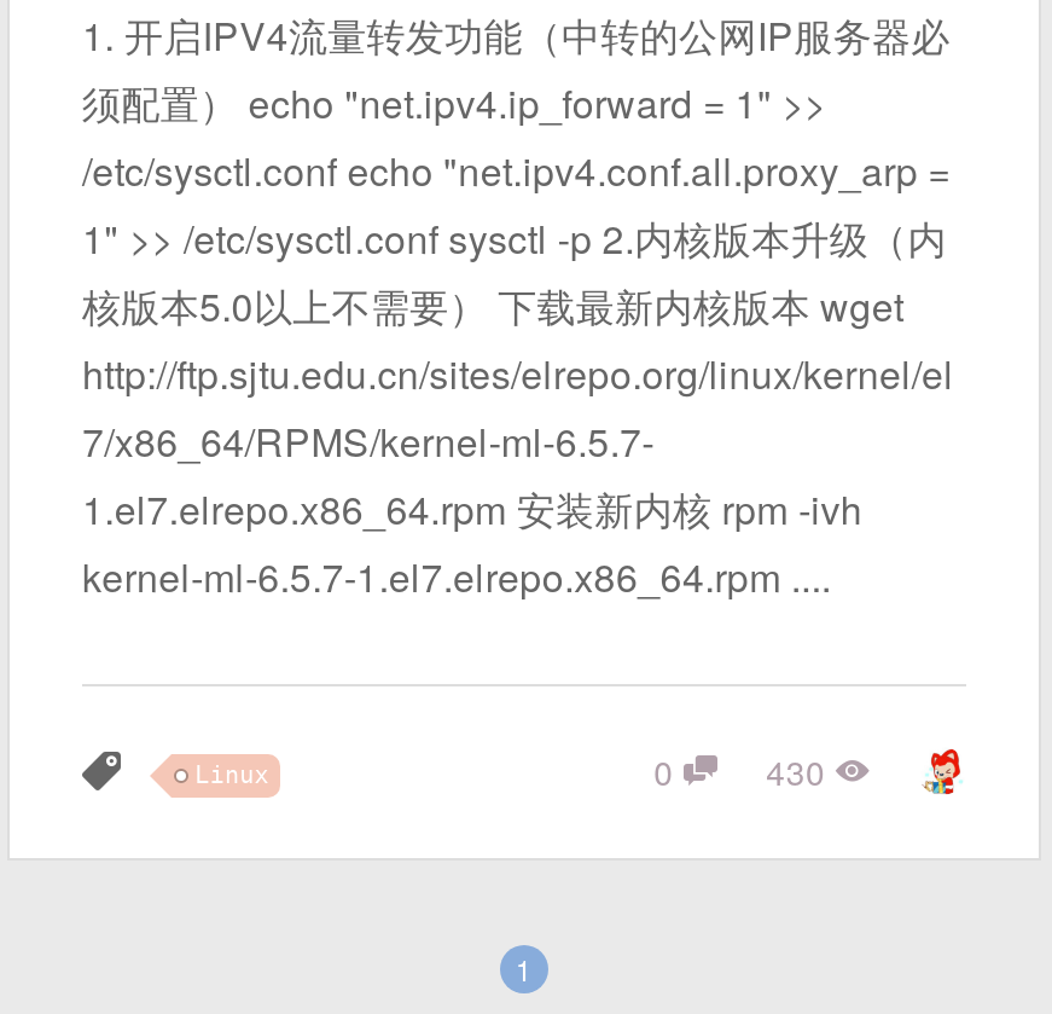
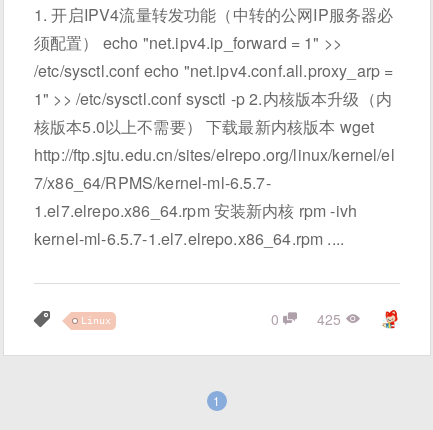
[654,748,825,796] 0 430 -> [271,309,342,329] 0 425

